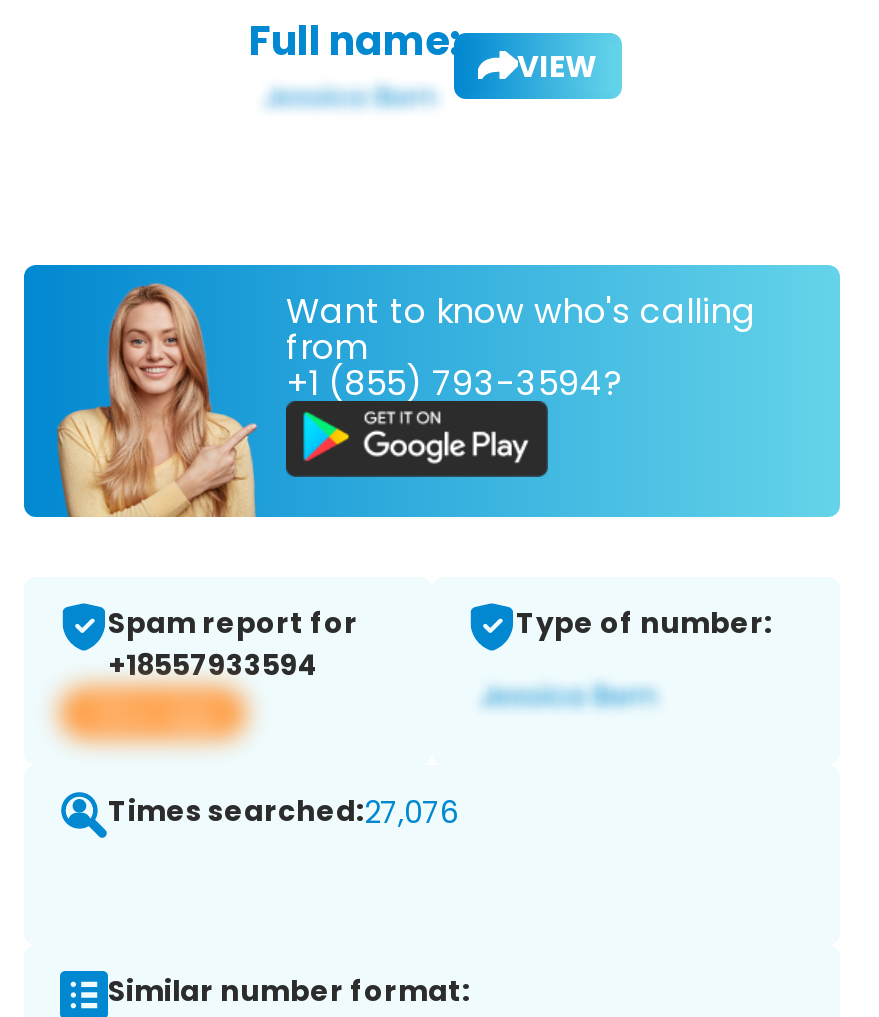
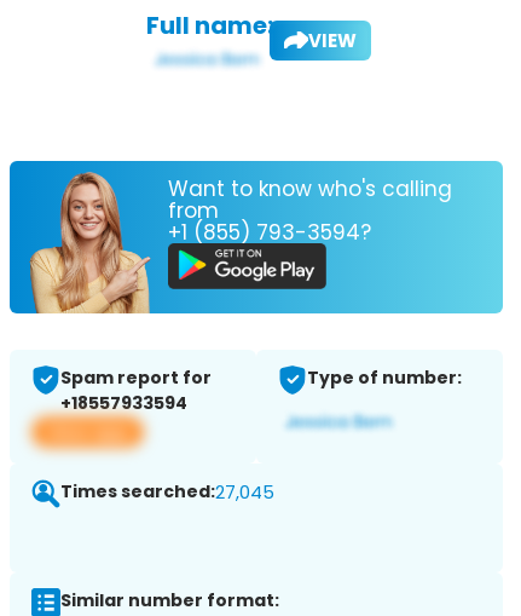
[108,791,458,833] Times searched:27,076 -> [60,479,274,505] Times searched:27,045

